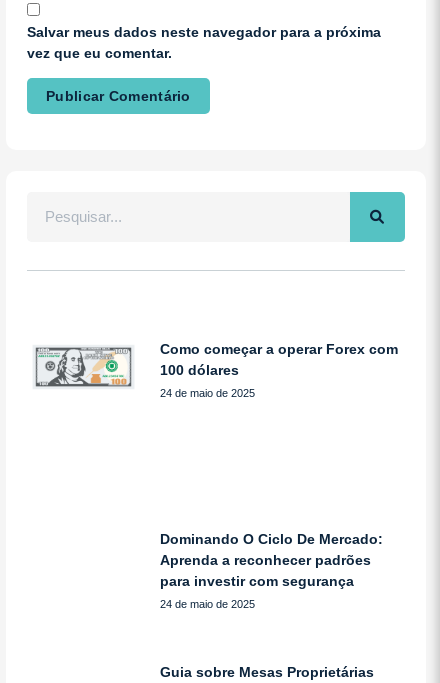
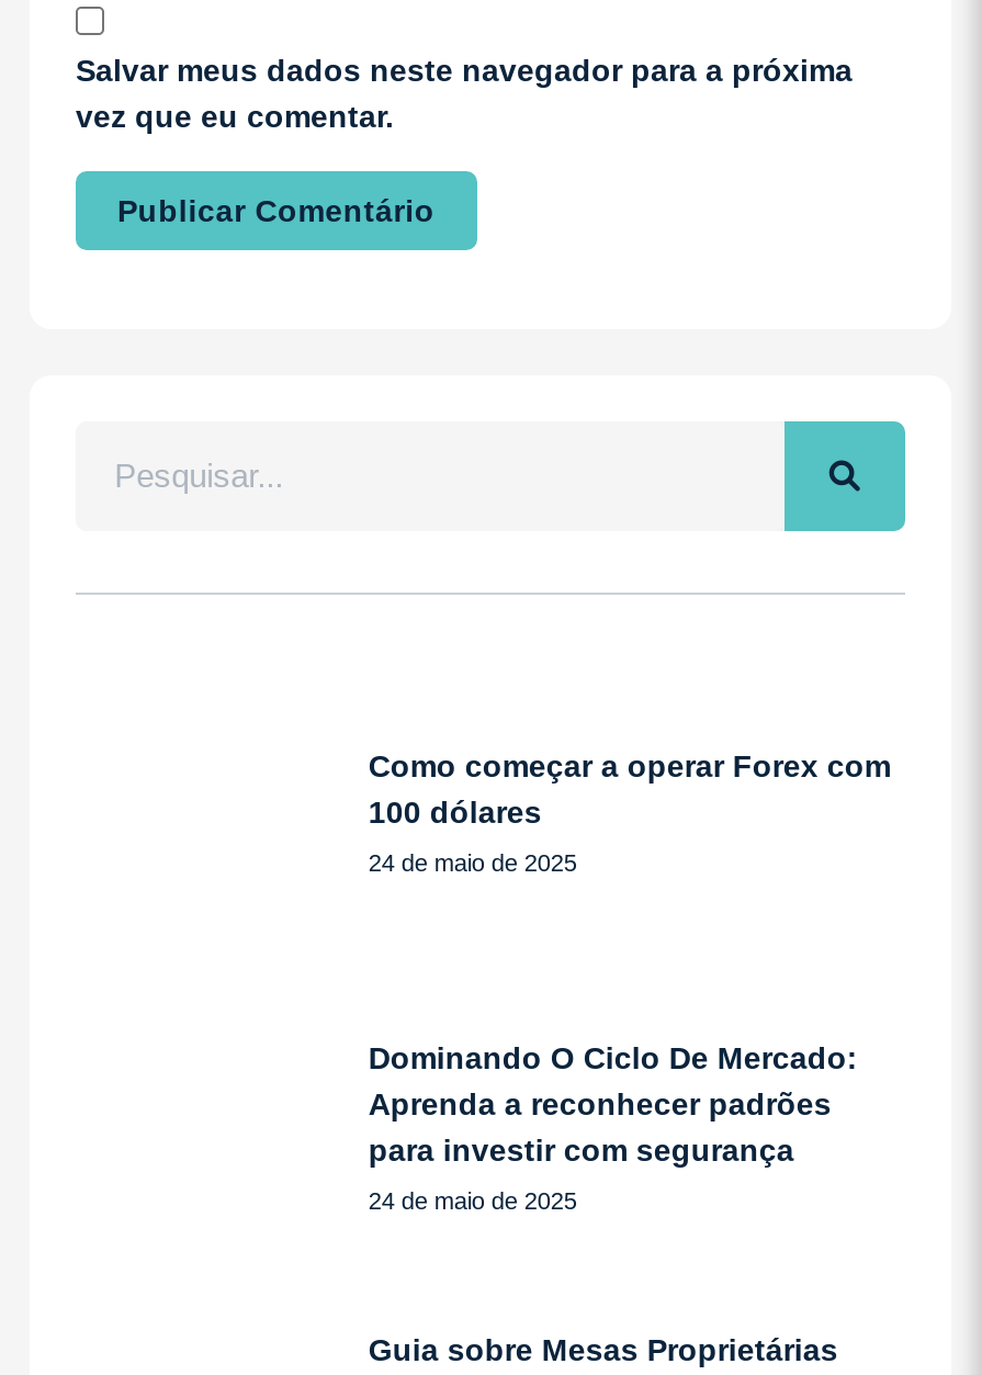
[34,346,133,388] [image] -> none

